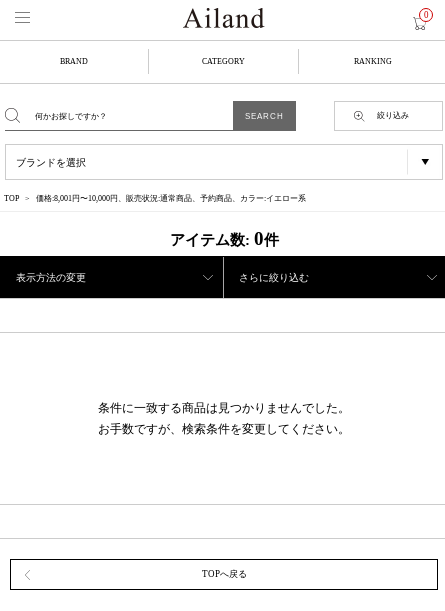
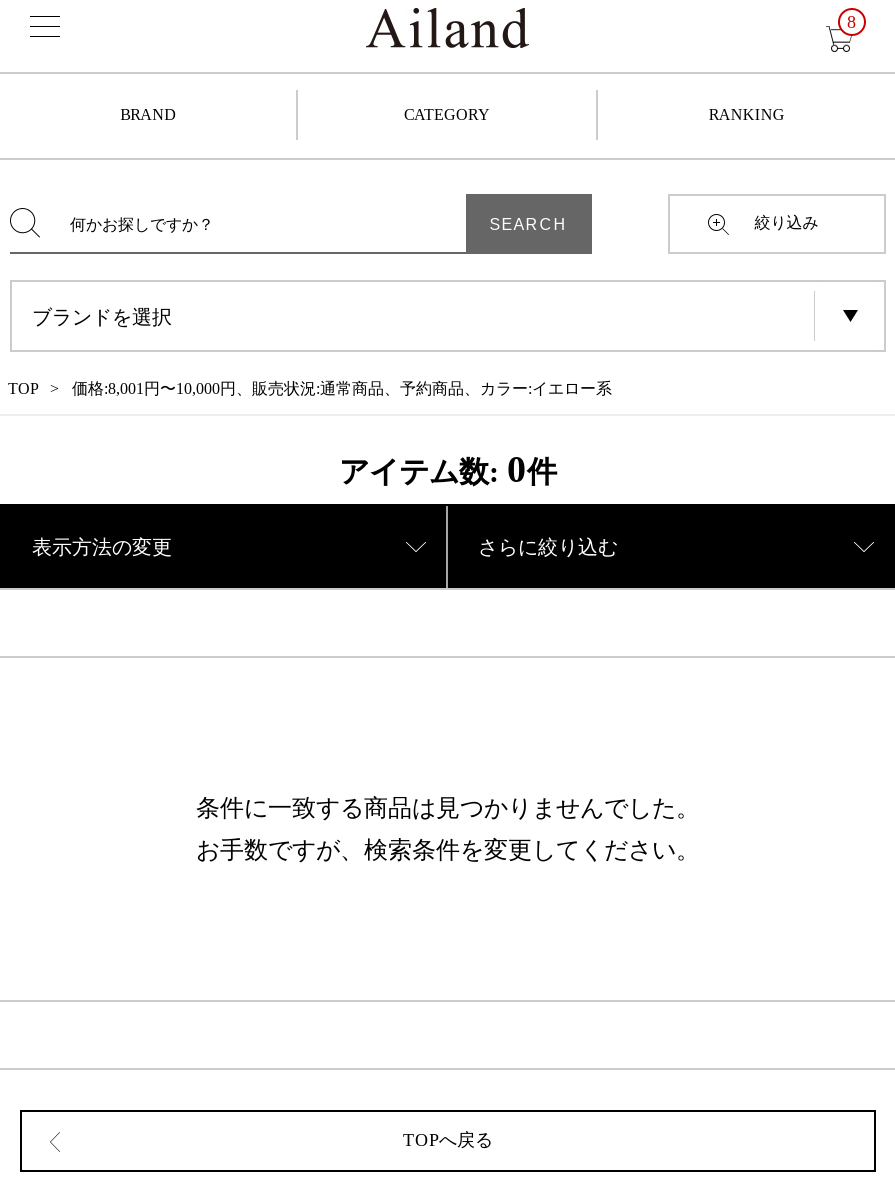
[423,10,428,20] 0 -> [847,12,857,32] 8

